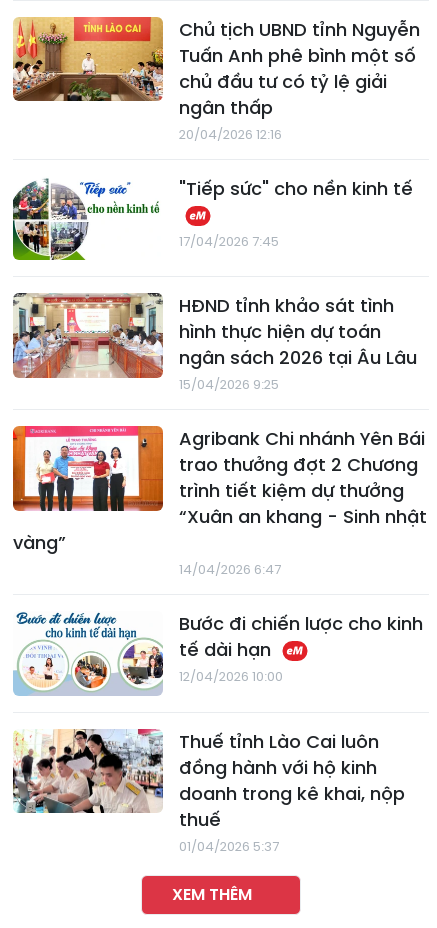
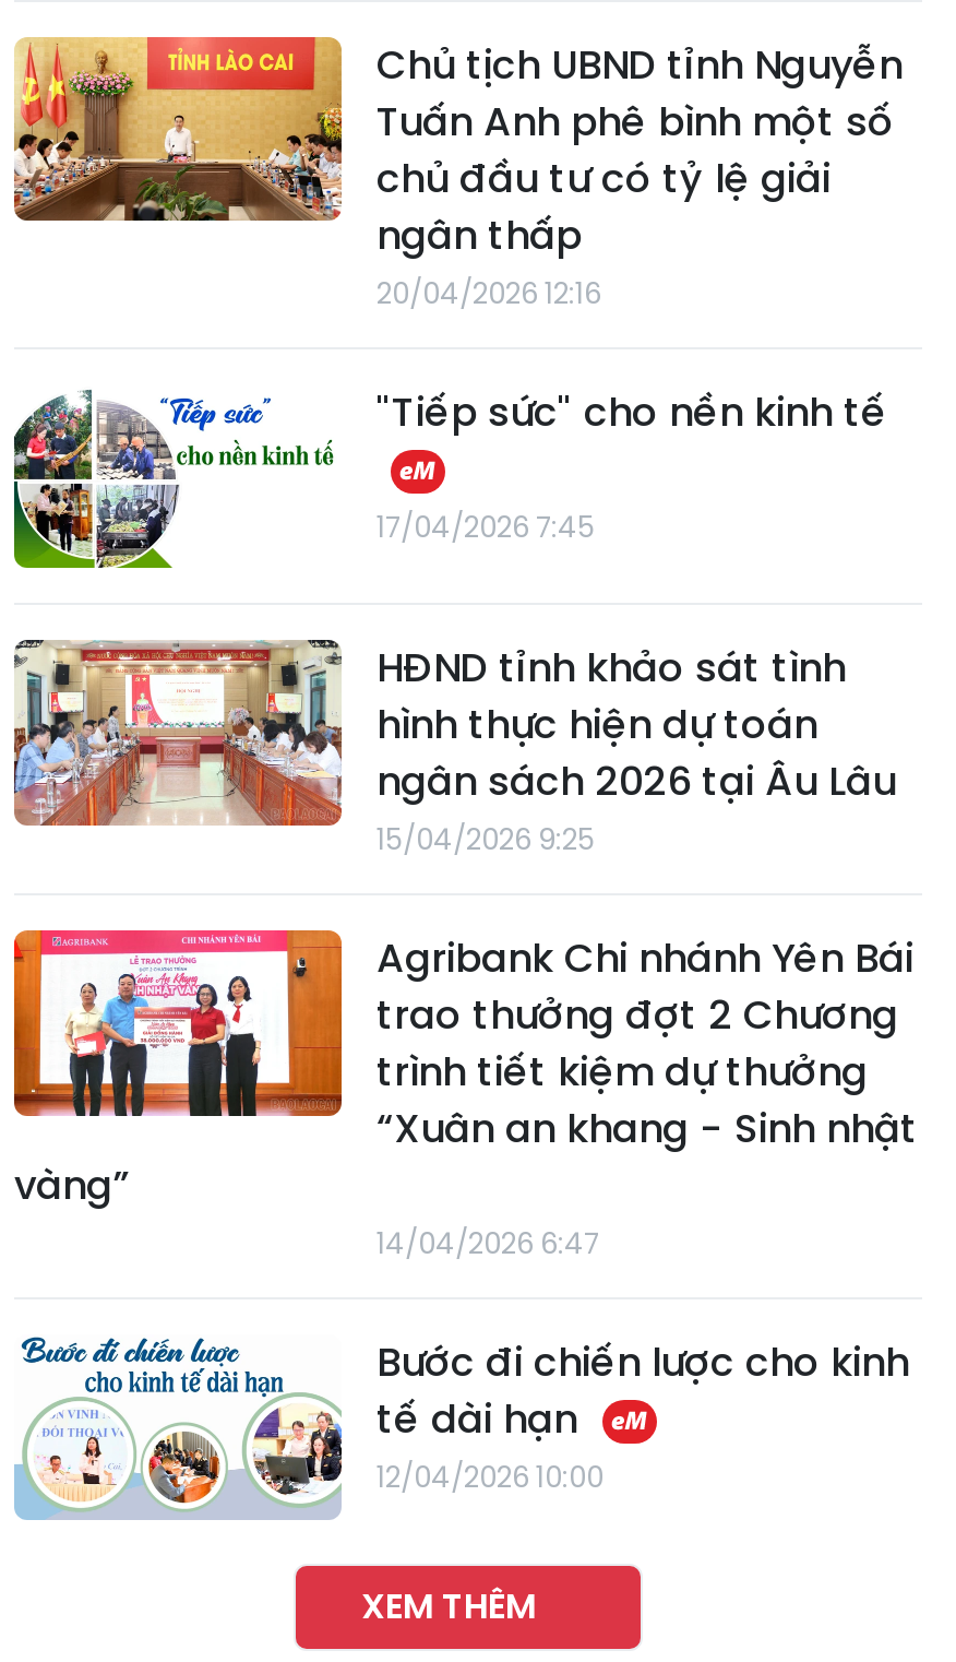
[12,728,405,856] [image] | Thuế tỉnh Lào Cai luôn | đồng hành với hộ kinh | doanh trong kê khai, nộp | thuế | 01/04/2026 5:37 -> none

